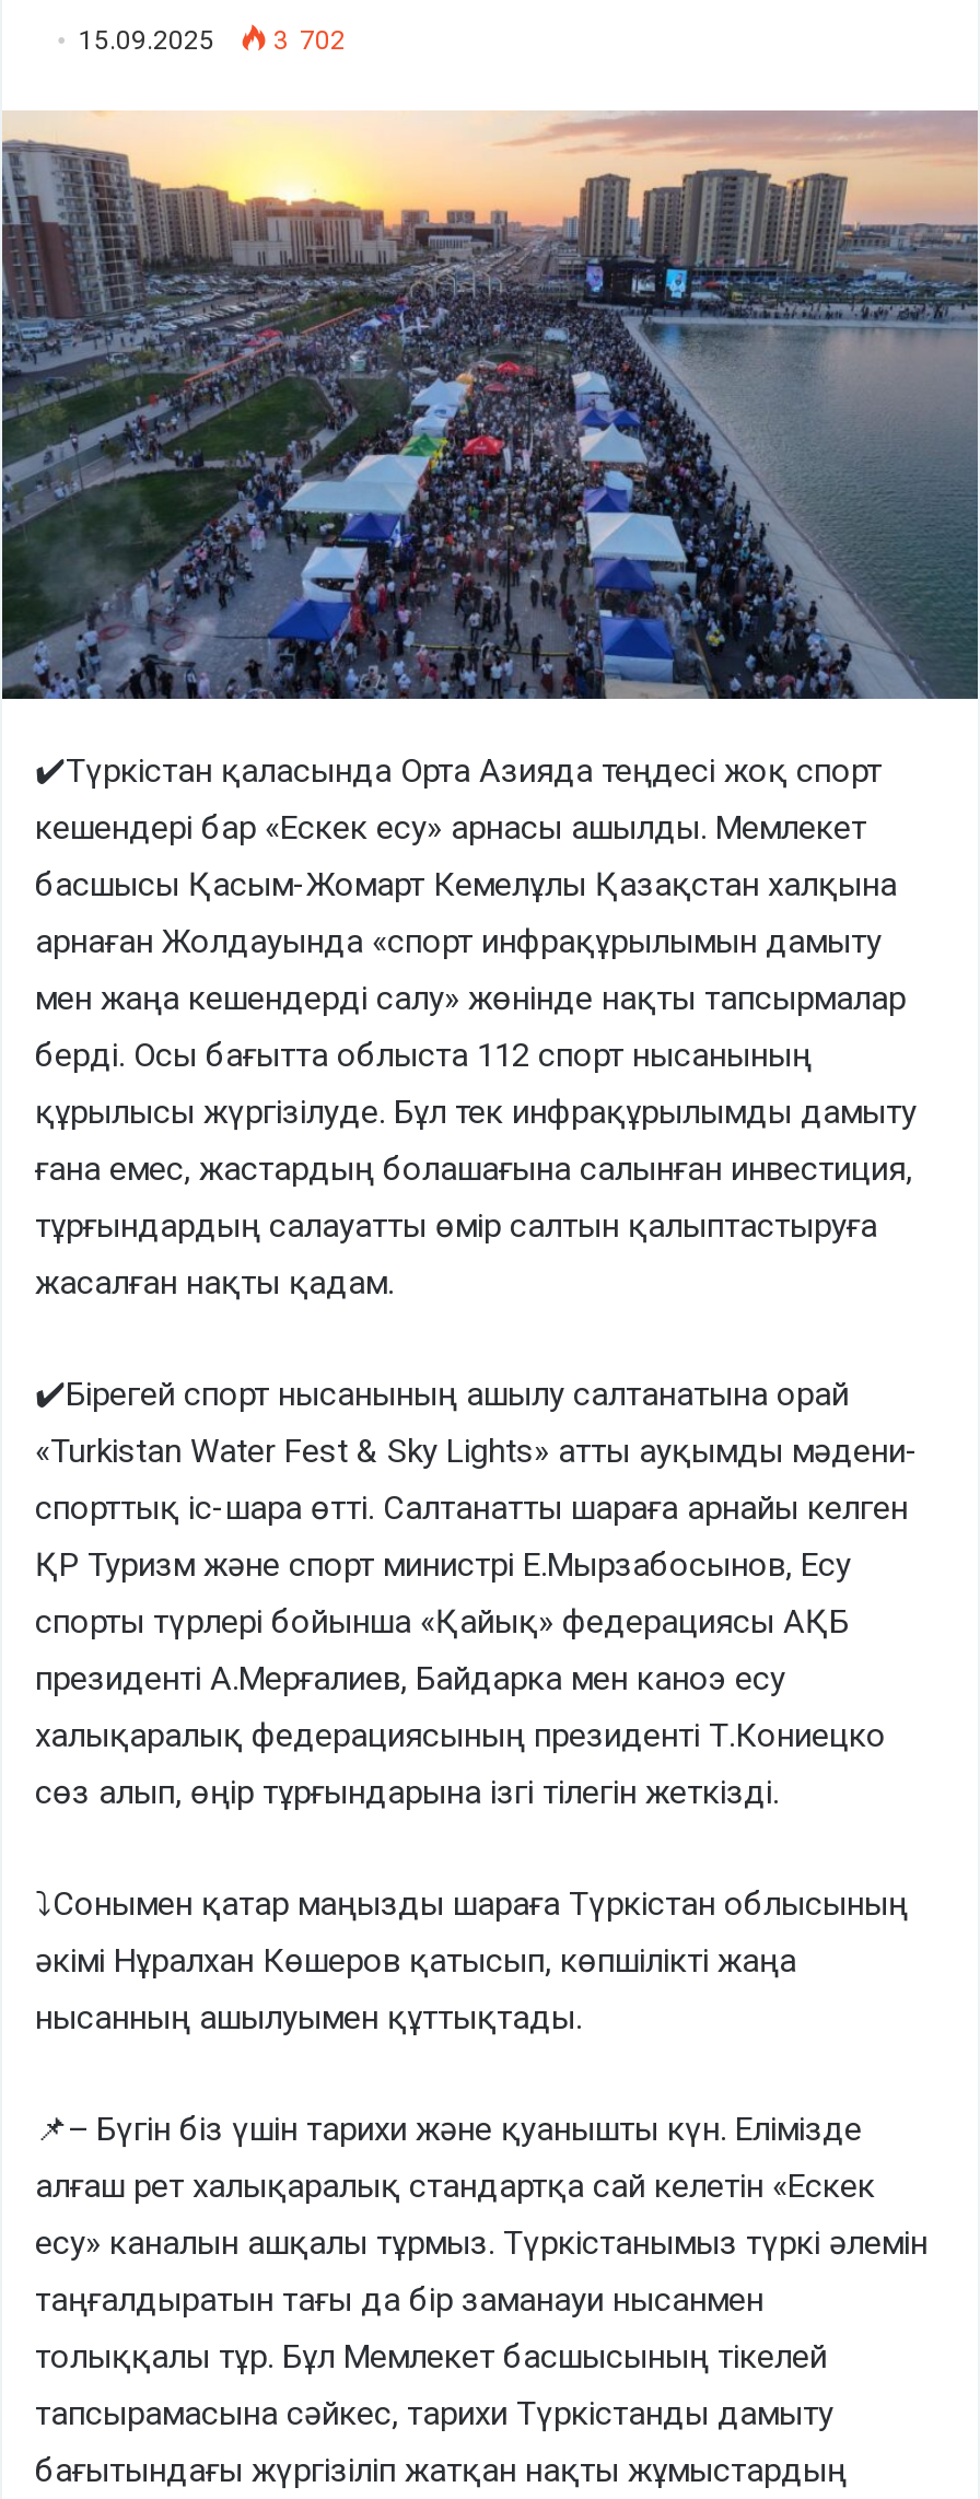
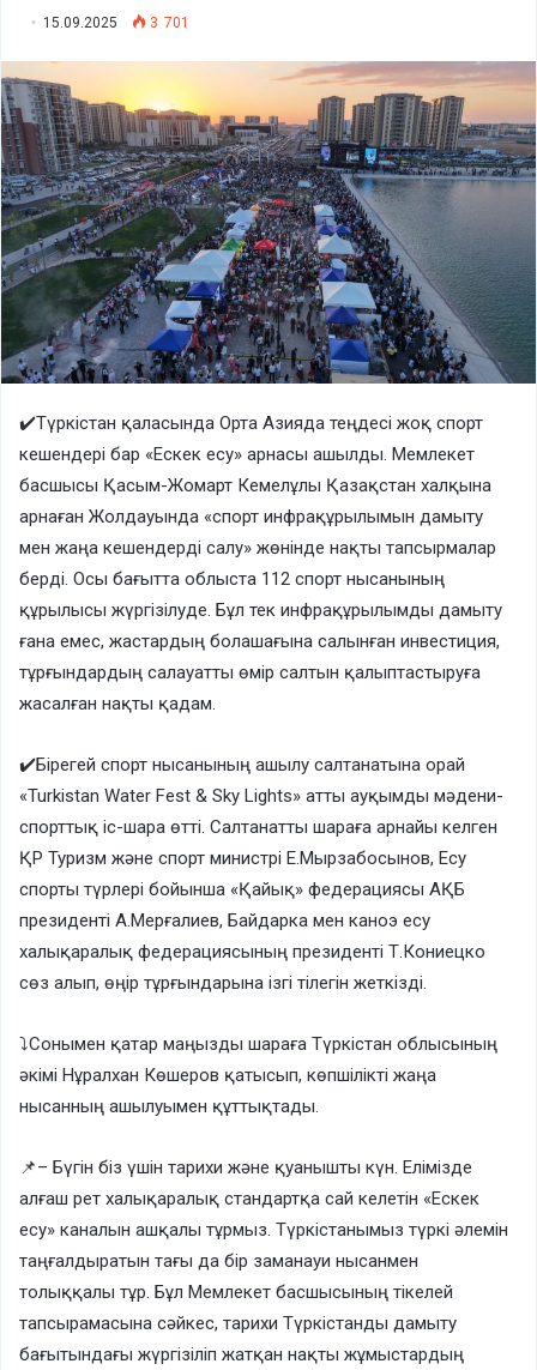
[79,25,346,56] 15.09.2025 3 702 -> [43,14,189,31] 15.09.2025 3 701

